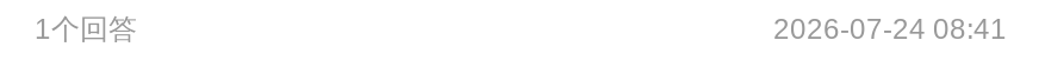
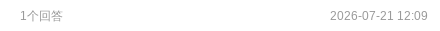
[773,13,1007,46] 2026-07-24 08:41 -> [330,9,428,23] 2026-07-21 12:09

